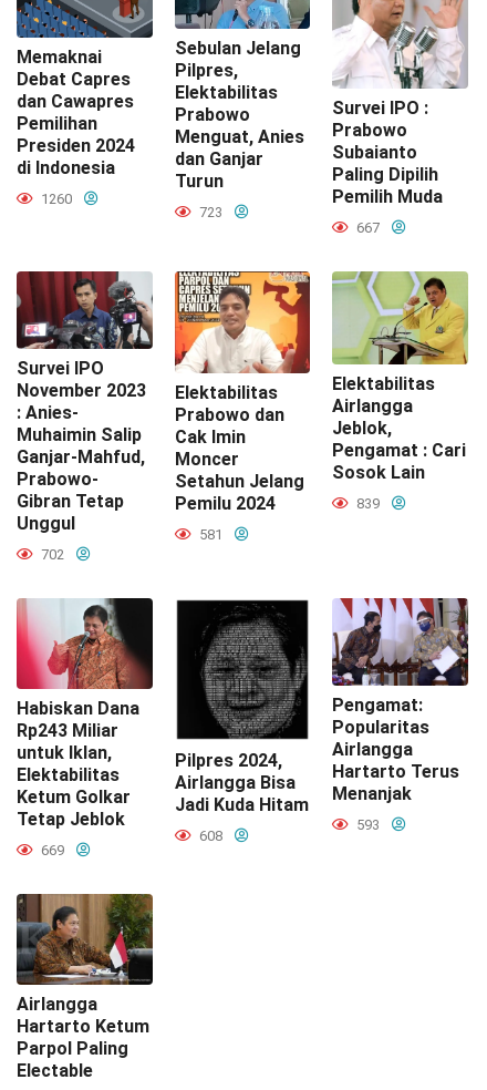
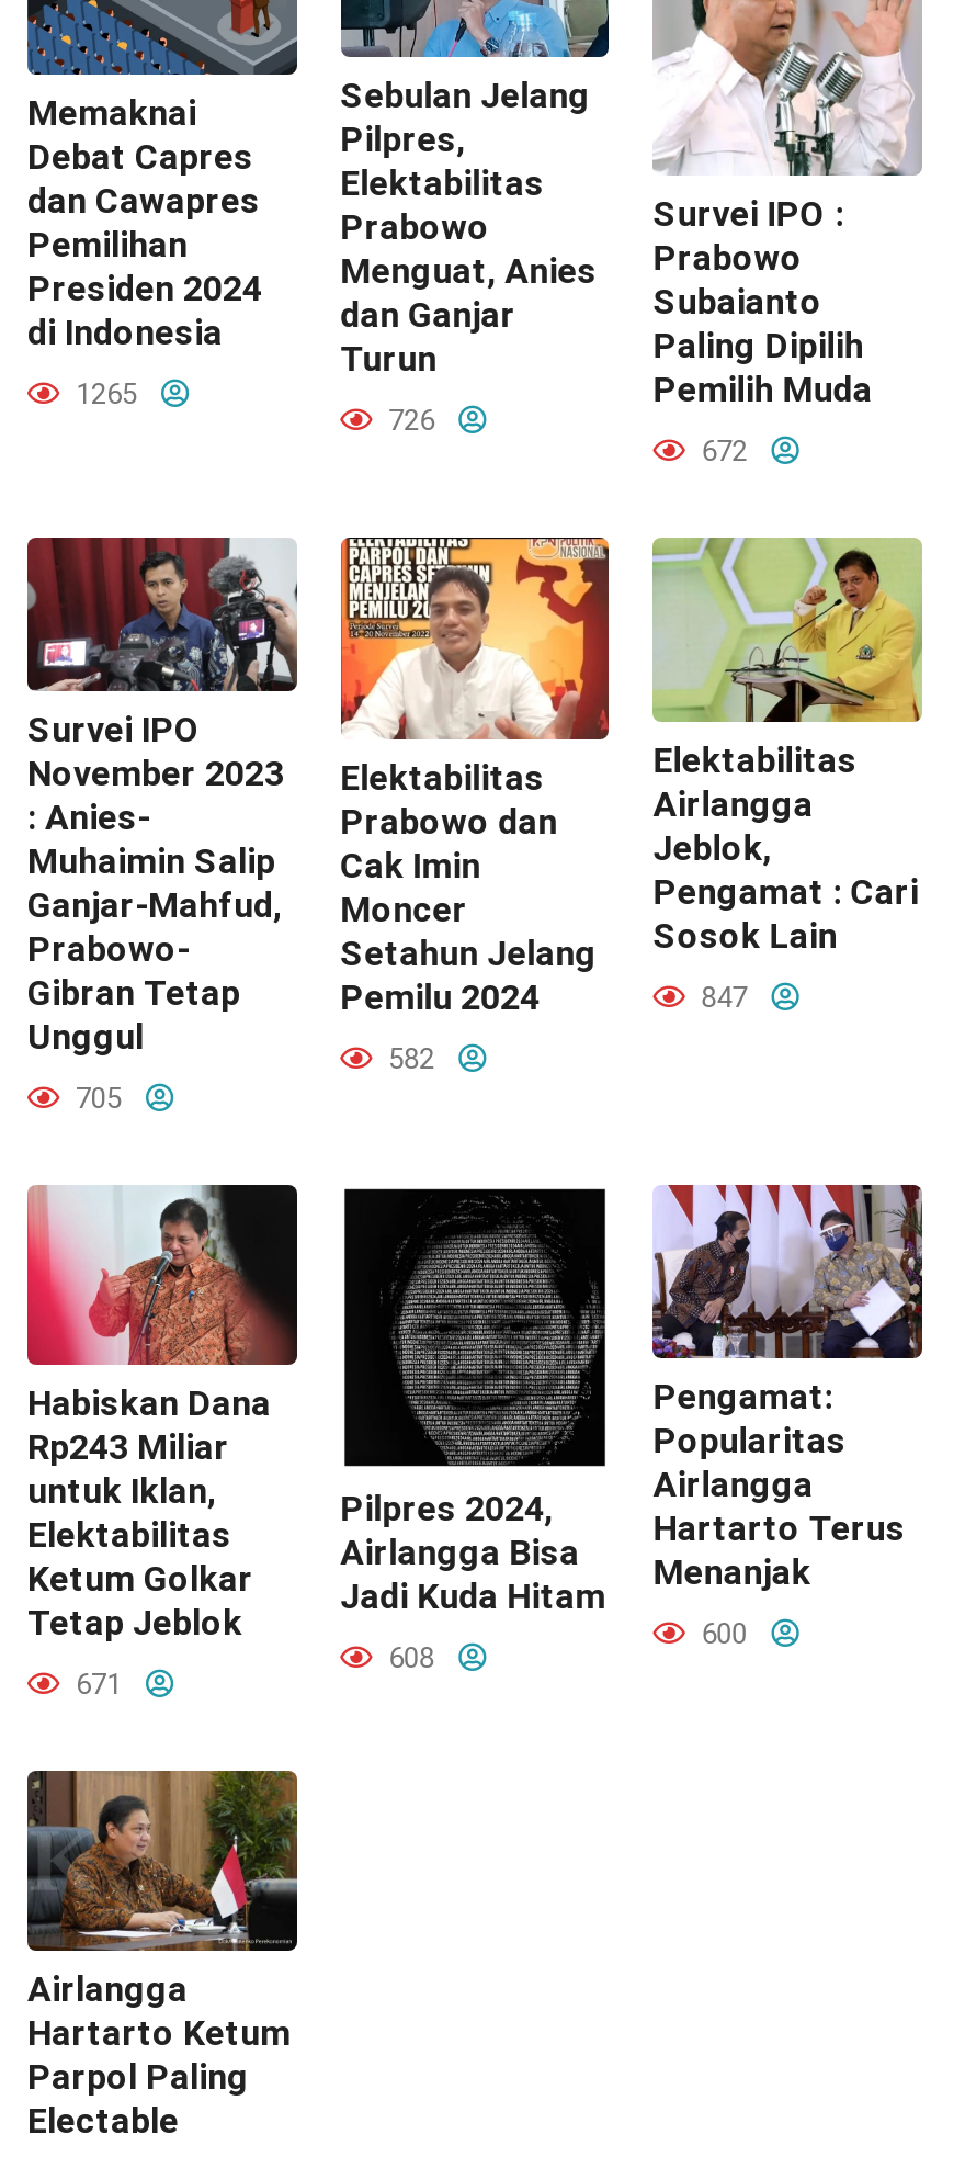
[38,190,72,207] 1260 -> [69,377,137,409] 1265
[195,204,222,220] 723 -> [382,404,434,437] 726
[353,219,380,236] 667 -> [695,433,747,466] 672
[353,495,380,512] 839 -> [695,981,747,1014] 847
[195,526,222,543] 581 -> [382,1041,434,1074] 582
[38,546,64,563] 702 -> [69,1082,122,1115] 705
[353,817,380,833] 593 -> [695,1618,747,1651] 600
[38,842,64,858] 669 -> [69,1667,122,1700] 671

